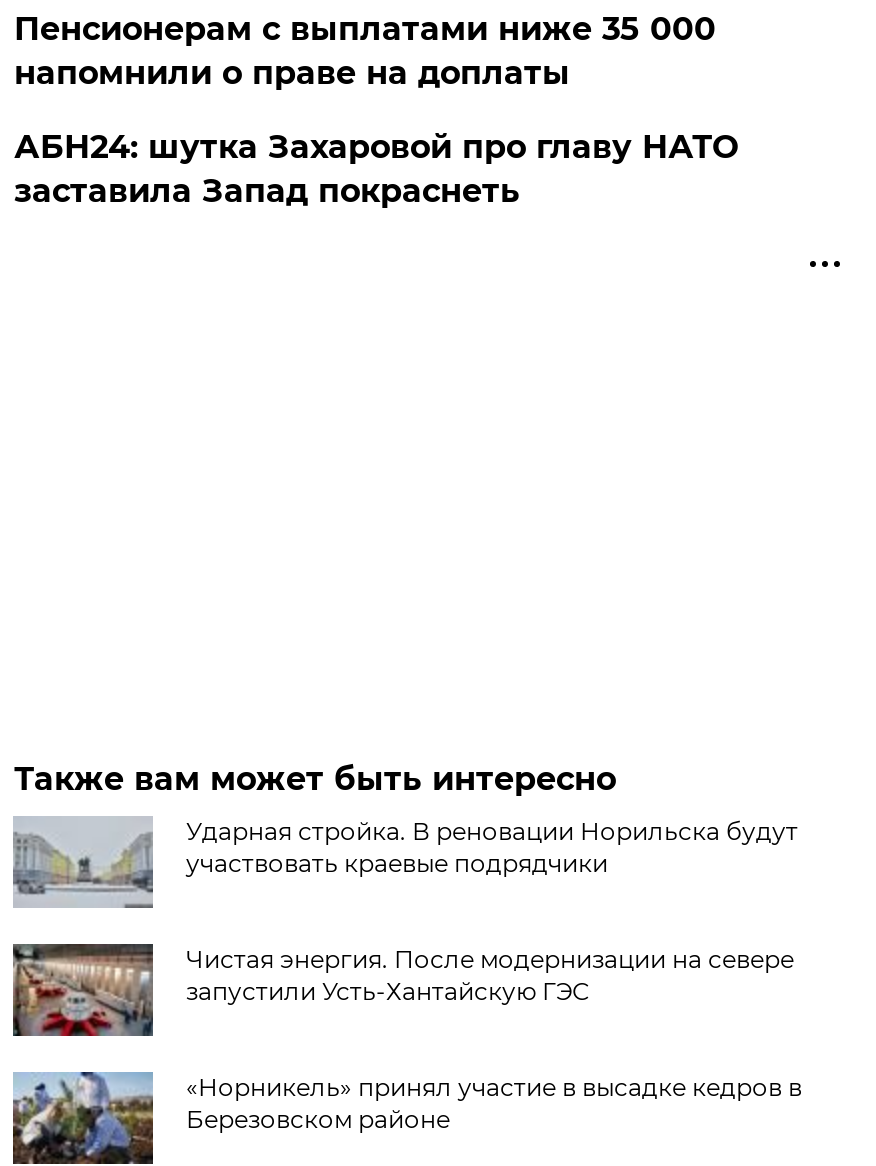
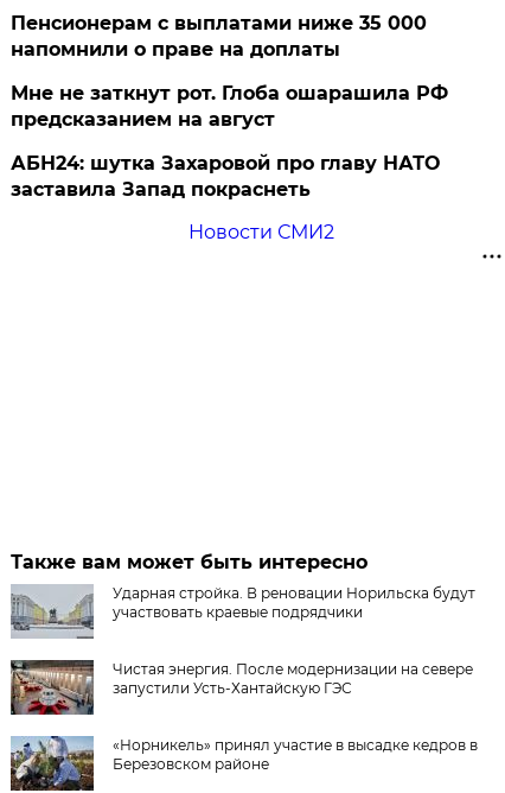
none -> [11,82,449,131] Мне не заткнут рот. Глоба ошарашила РФ | предсказанием на август
none -> [188,221,334,243] Новости СМИ2

